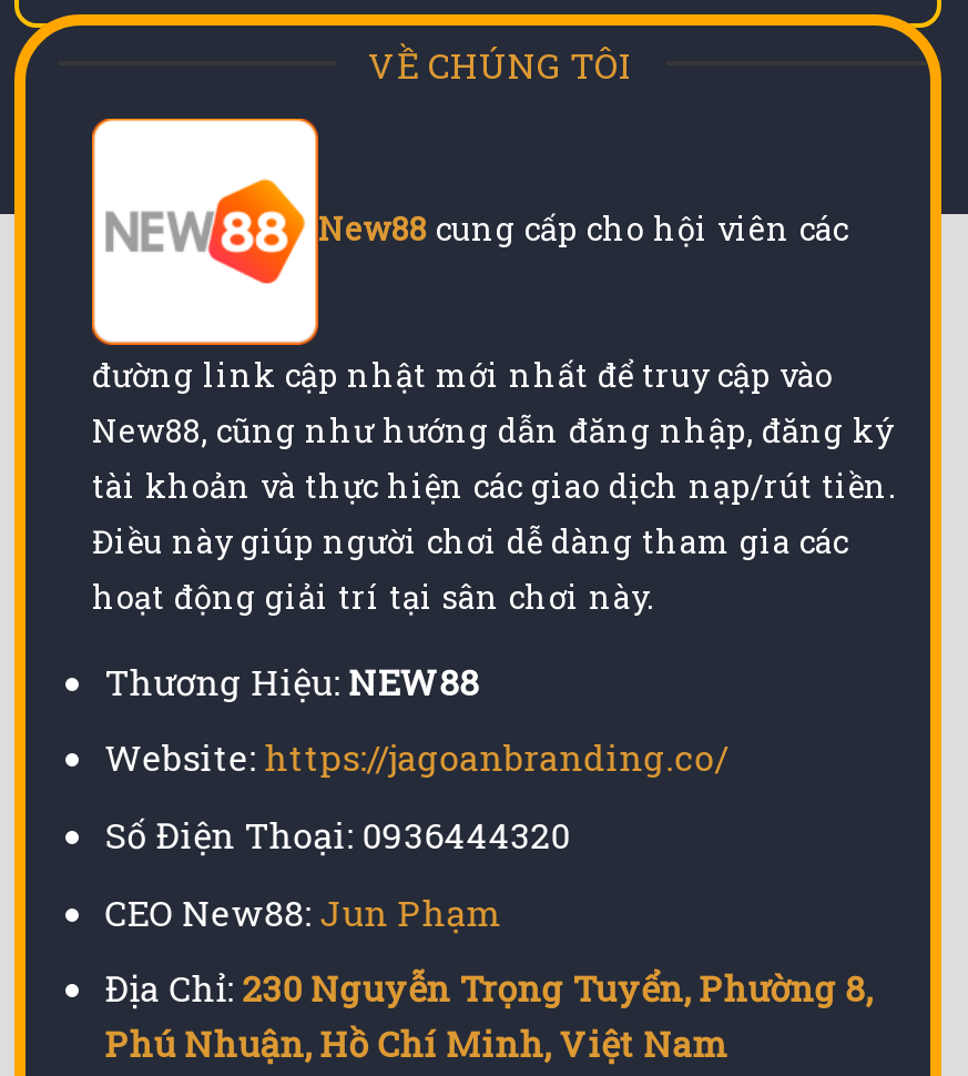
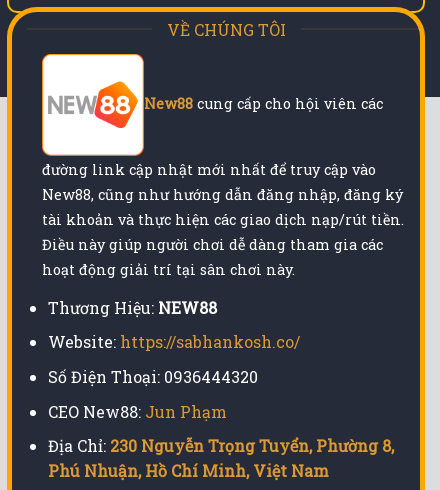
[105,734,728,780] Website: https://jagoanbranding.co/ -> [48,331,300,352] Website: https://sabhankosh.co/

